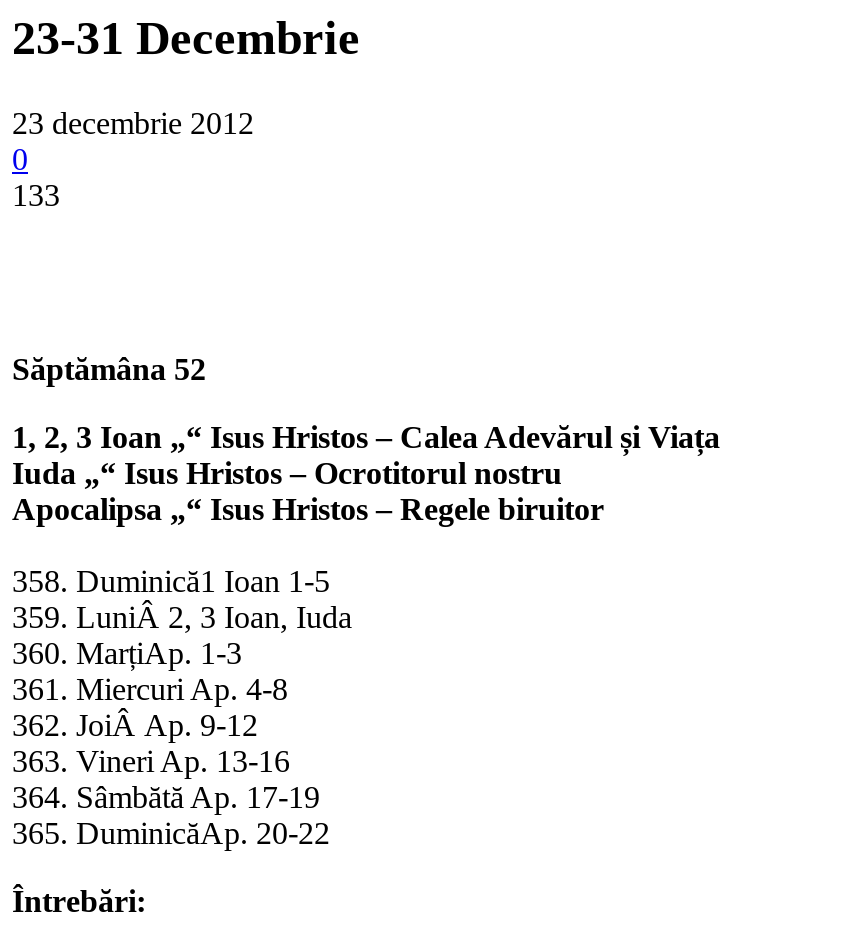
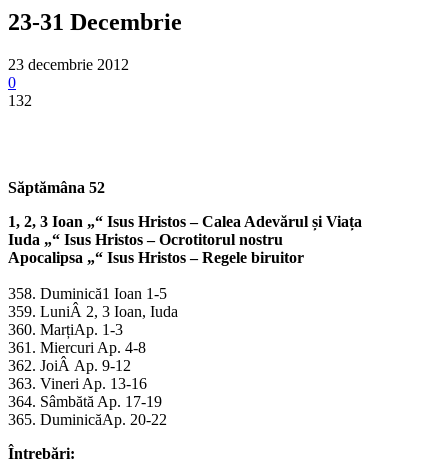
[12,178,60,212] 133 -> [8,92,32,109] 132

